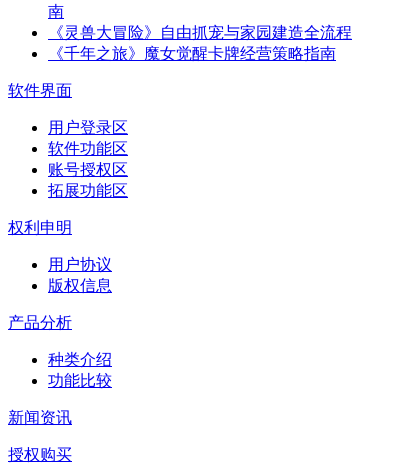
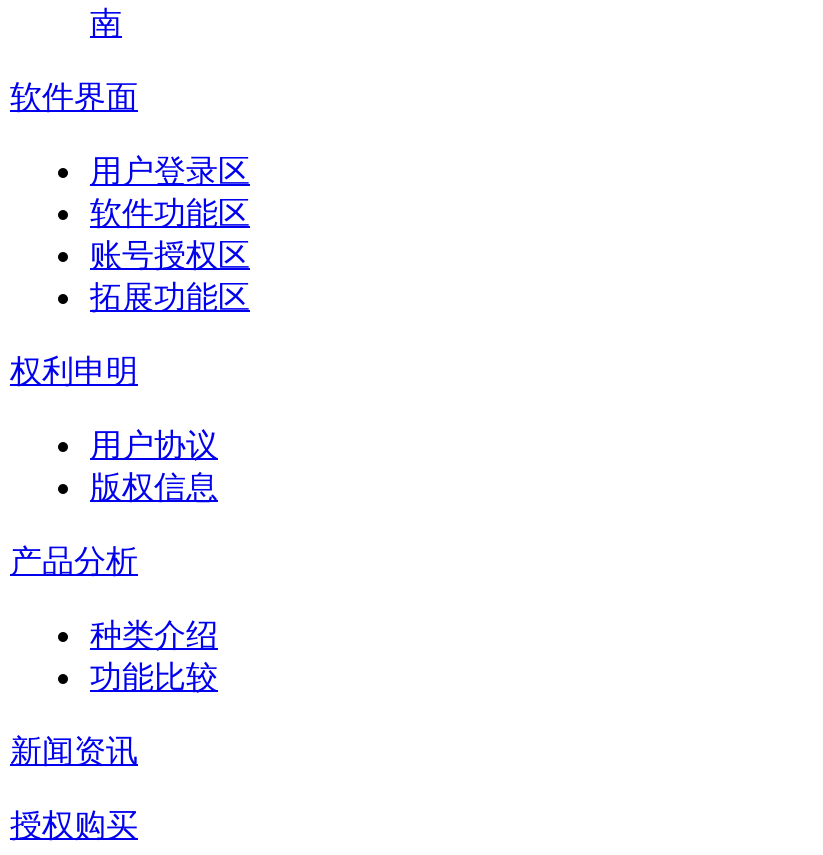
[48,24,352,62] 《灵兽大冒险》自由抓宠与家园建造全流程 | 《千年之旅》魔女觉醒卡牌经营策略指南 -> none

